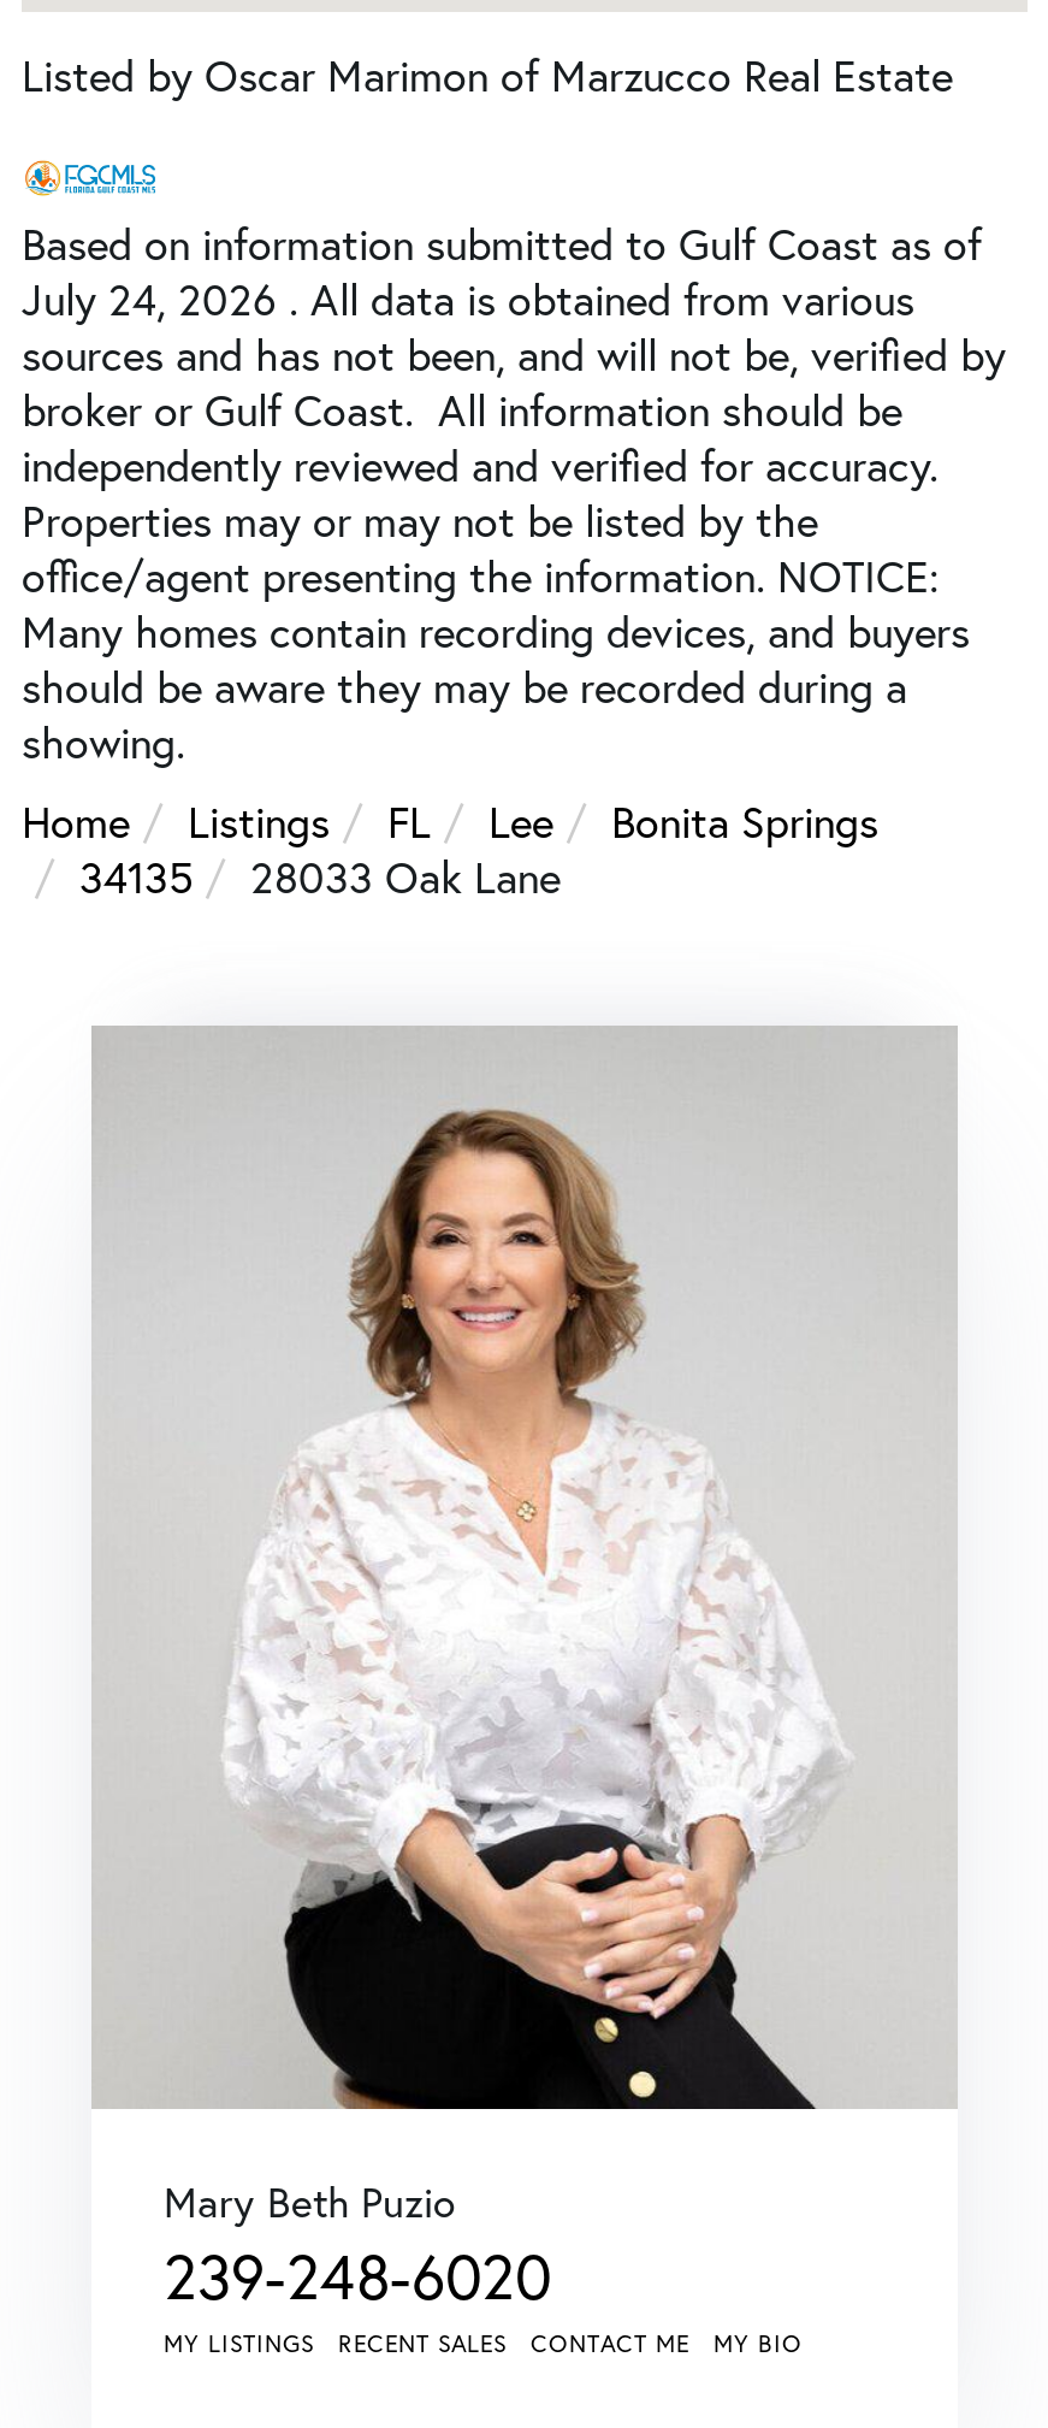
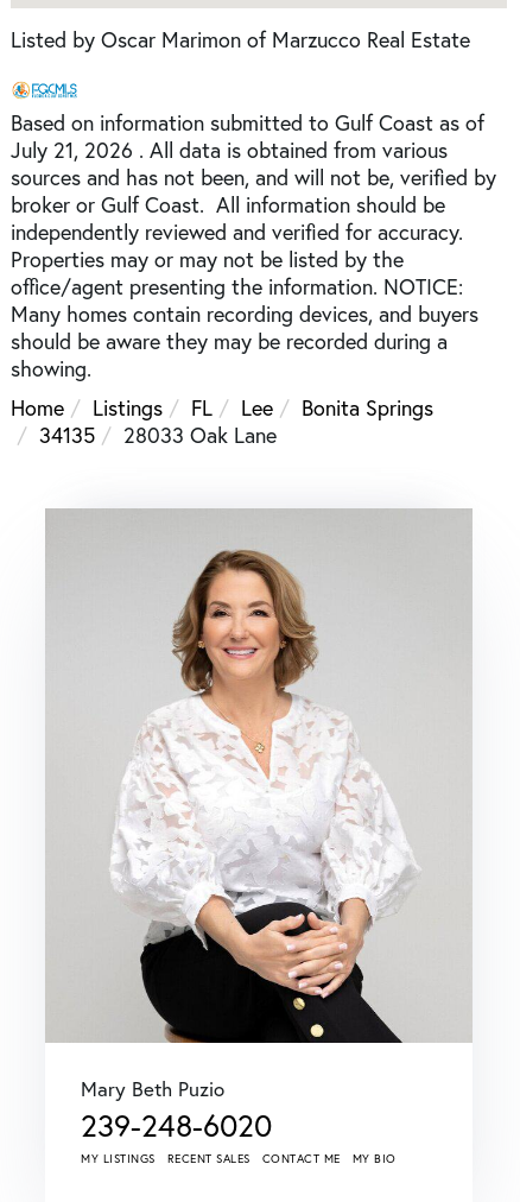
[22,271,914,326] July 24, 2026 . All data is obtained from various -> [11,136,448,163] July 21, 2026 . All data is obtained from various

